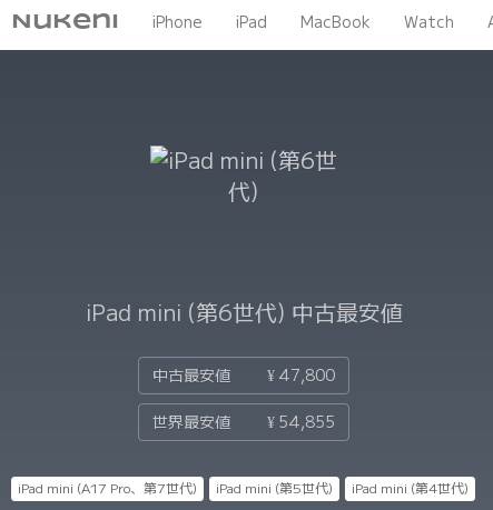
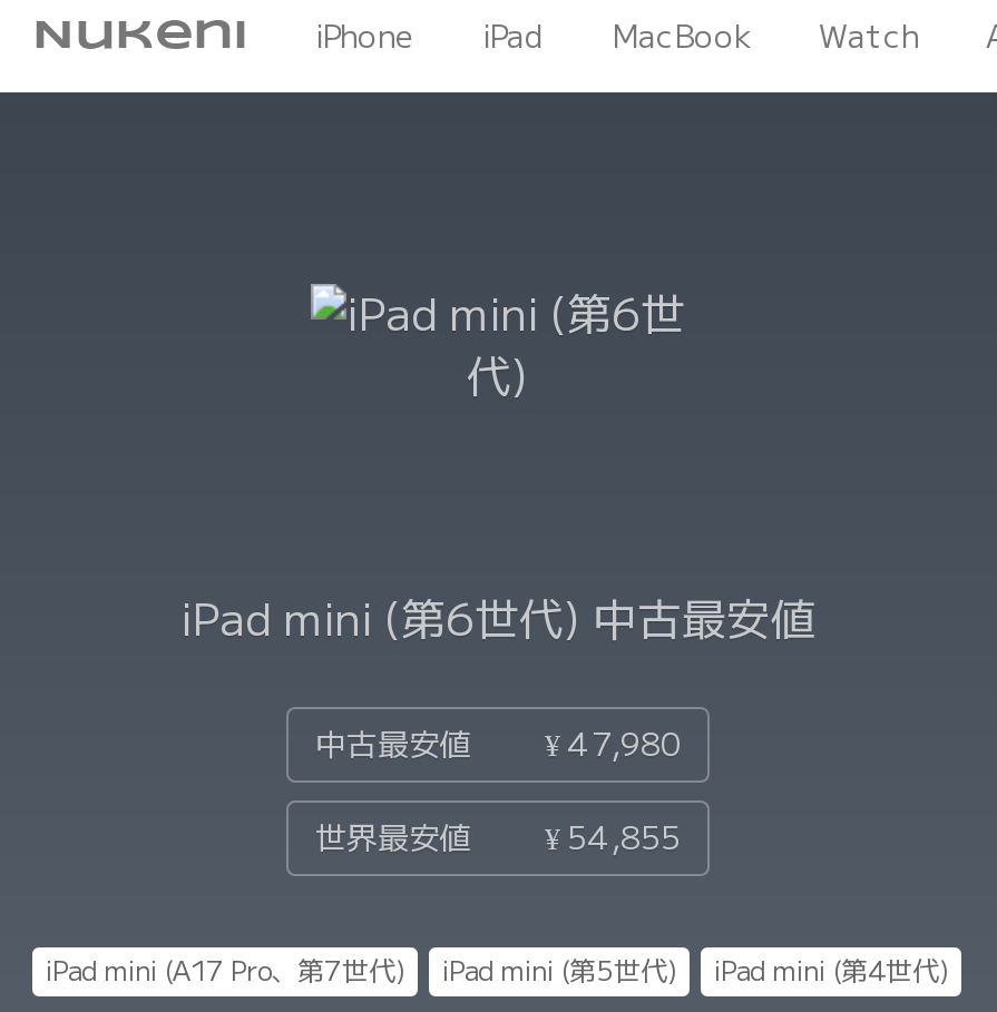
[152,366,335,386] 中古最安値 ¥ 47,800 -> [315,725,681,765] 中古最安値 ¥ 47,980

